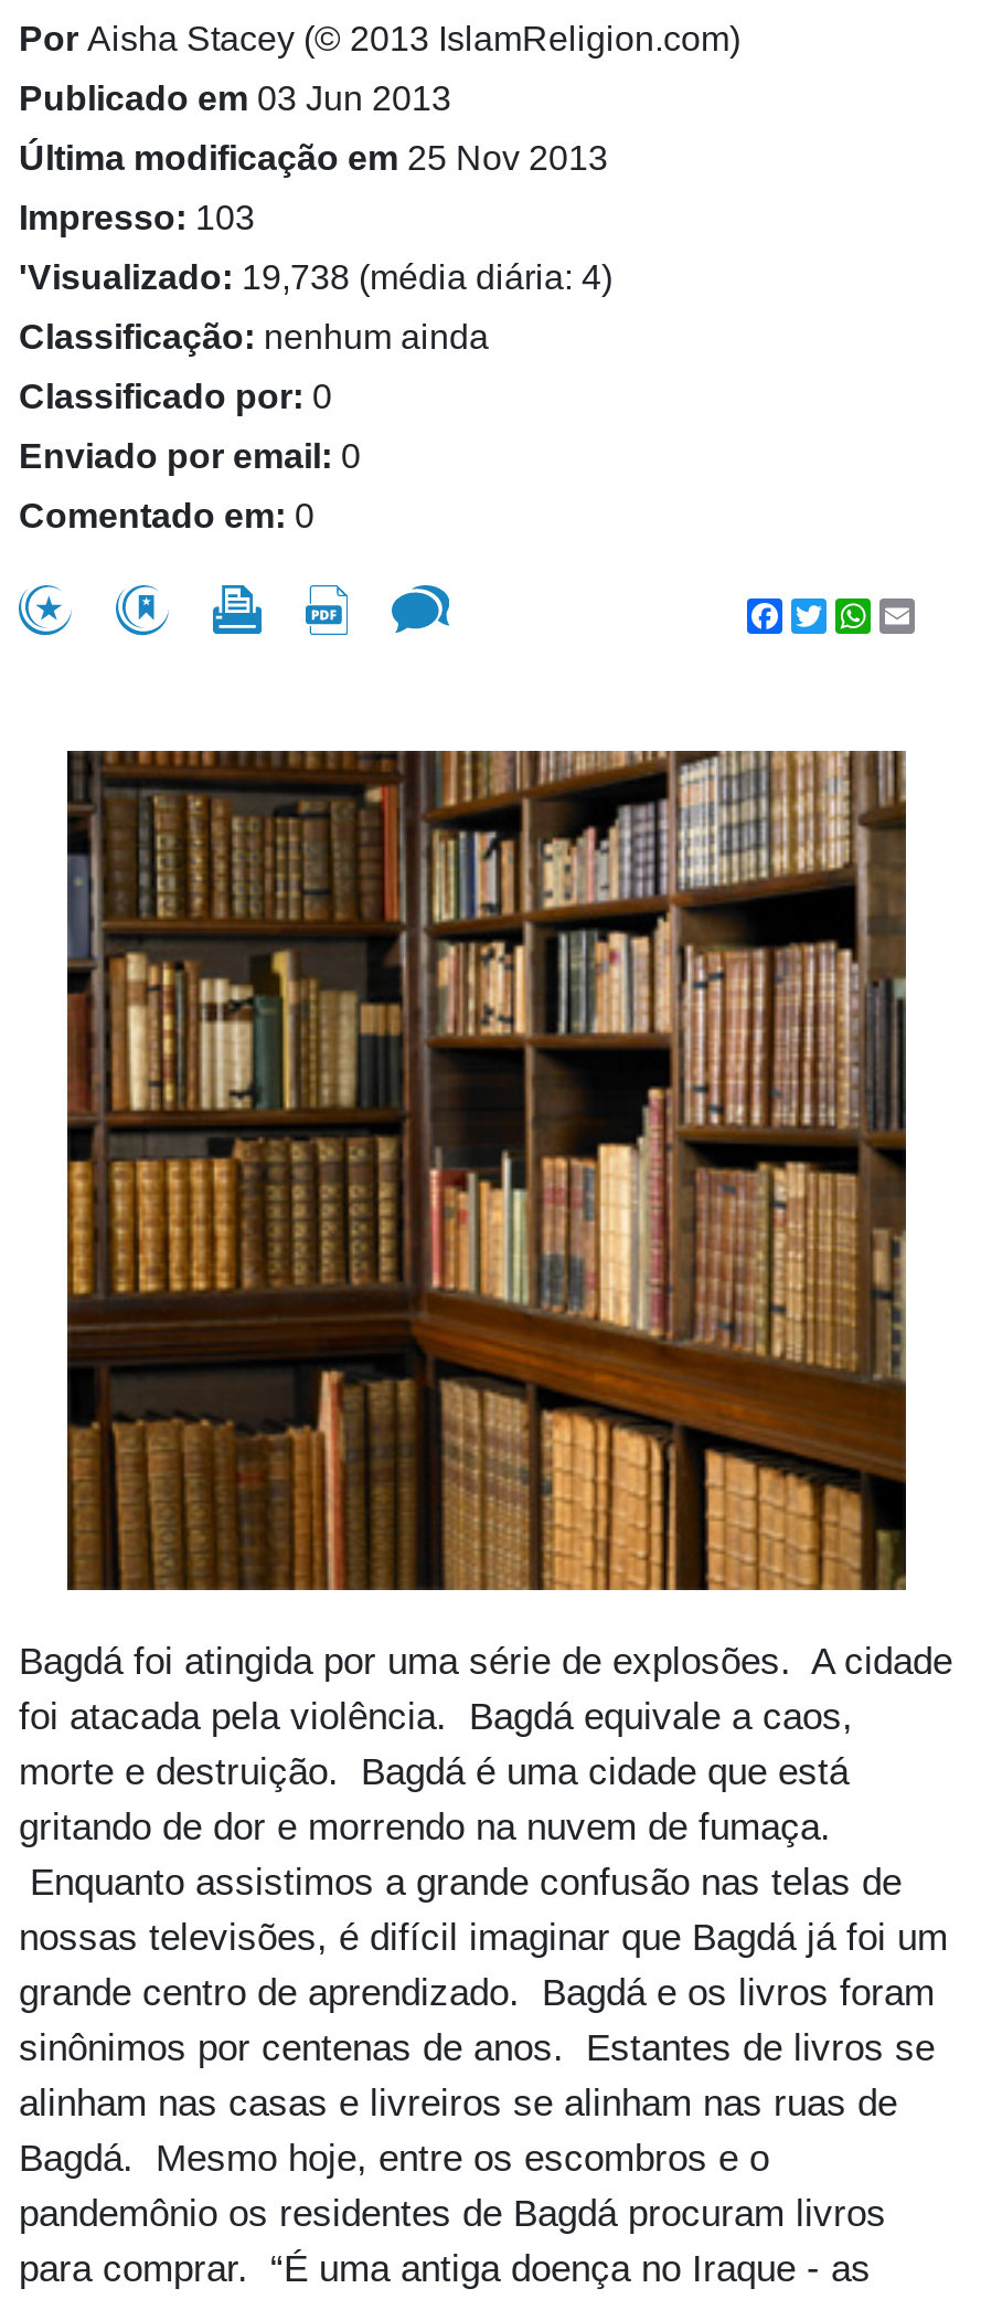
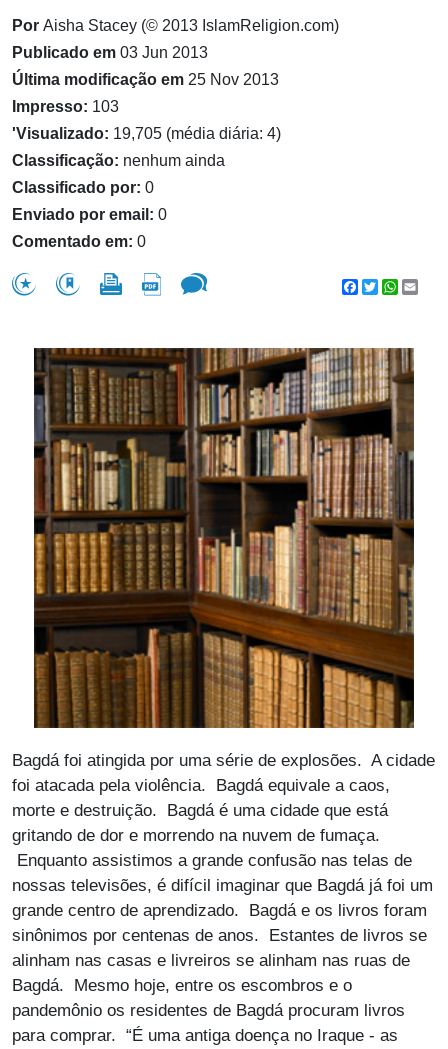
[19,258,612,296] 'Visualizado: 19,738 (média diária: 4) -> [12,125,281,142] 'Visualizado: 19,705 (média diária: 4)

